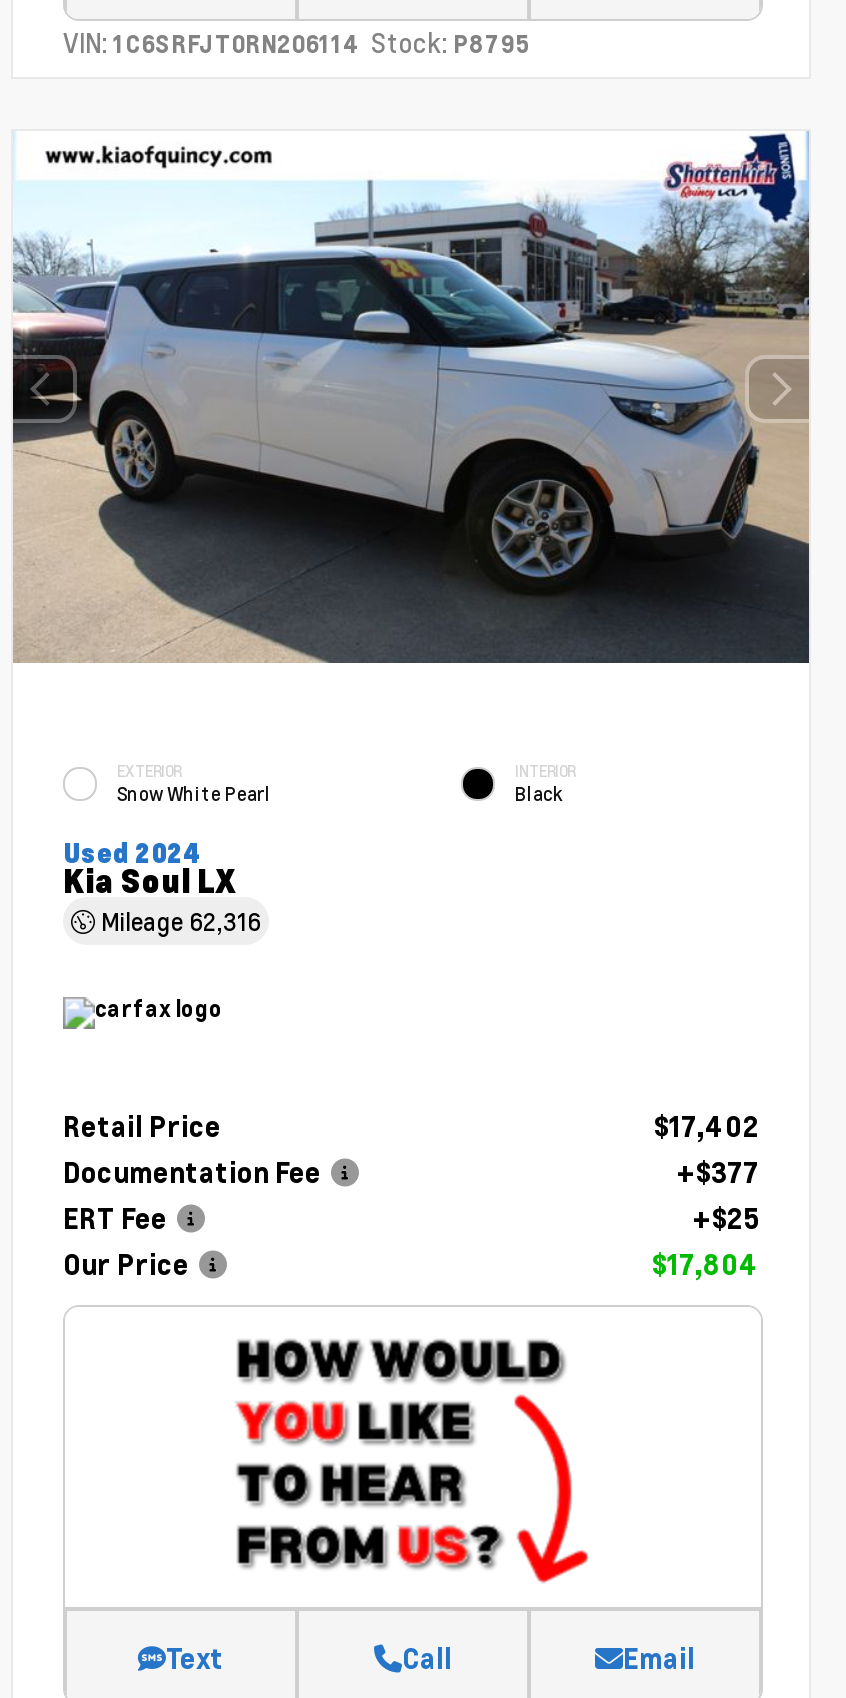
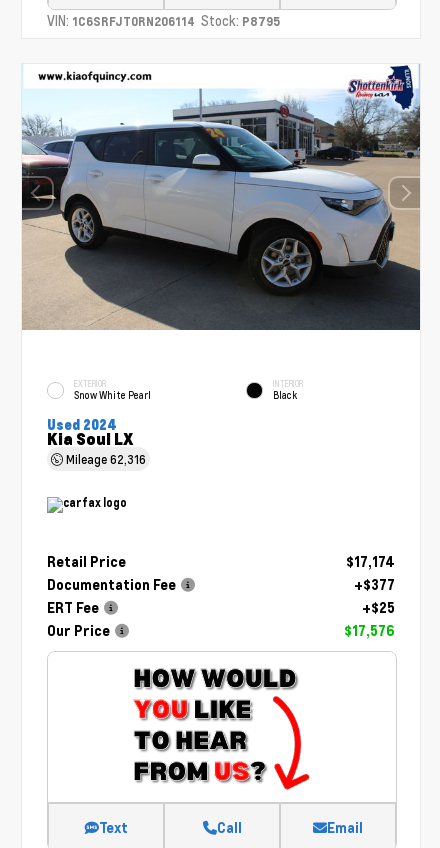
[653,1107,759,1141] $17,402 -> [346,552,395,569] $17,174
[651,1245,759,1279] $17,804 -> [344,621,395,638] $17,576

